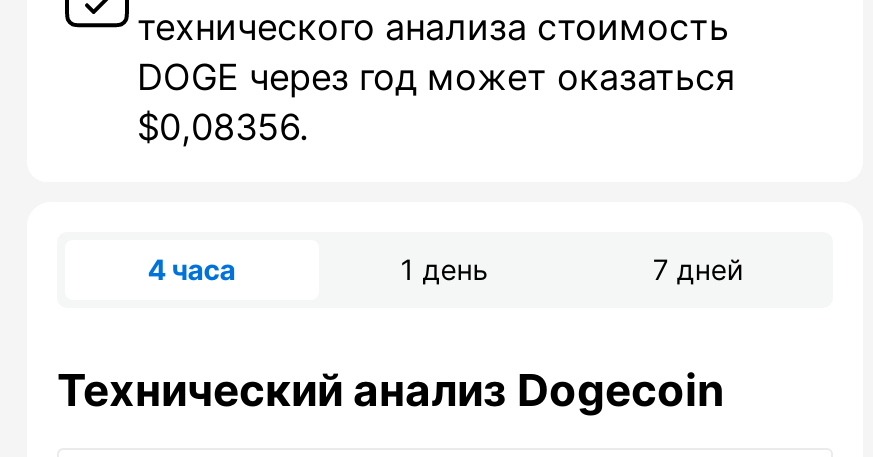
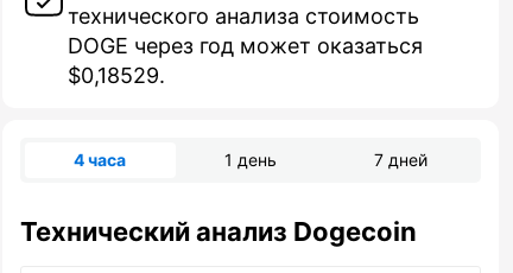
[137,105,309,147] $0,08356. -> [68,62,165,87] $0,18529.

